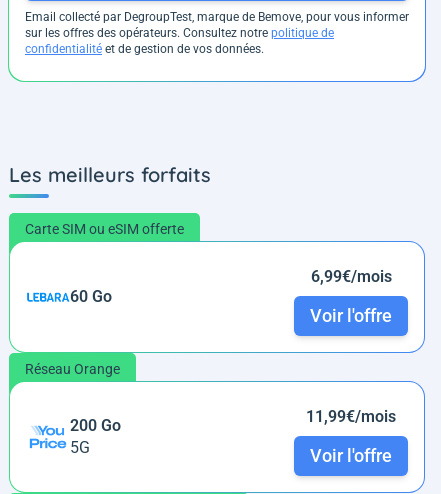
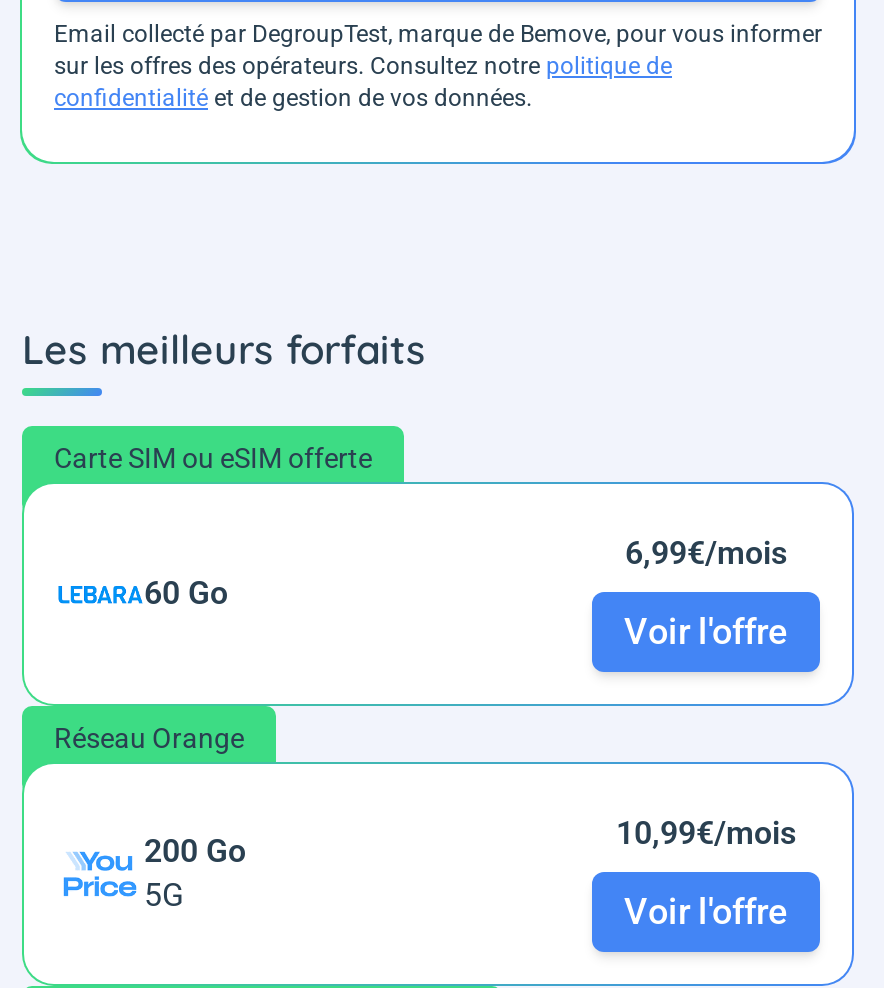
[306,407,396,426] 11,99€/mois -> [616,814,796,852] 10,99€/mois

